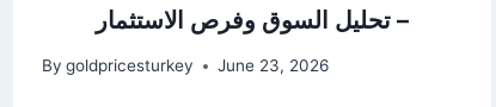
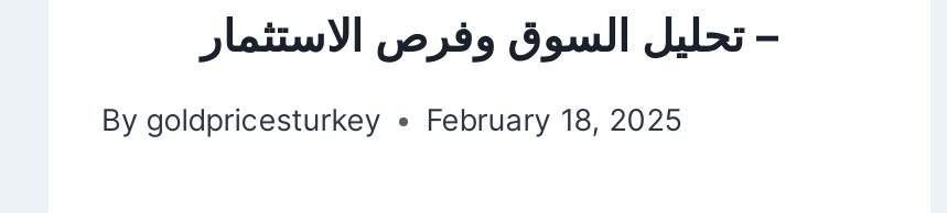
[42,56,329,75] By goldpricesturkey June 23, 2026 -> [101,103,682,138] By goldpricesturkey February 18, 2025

